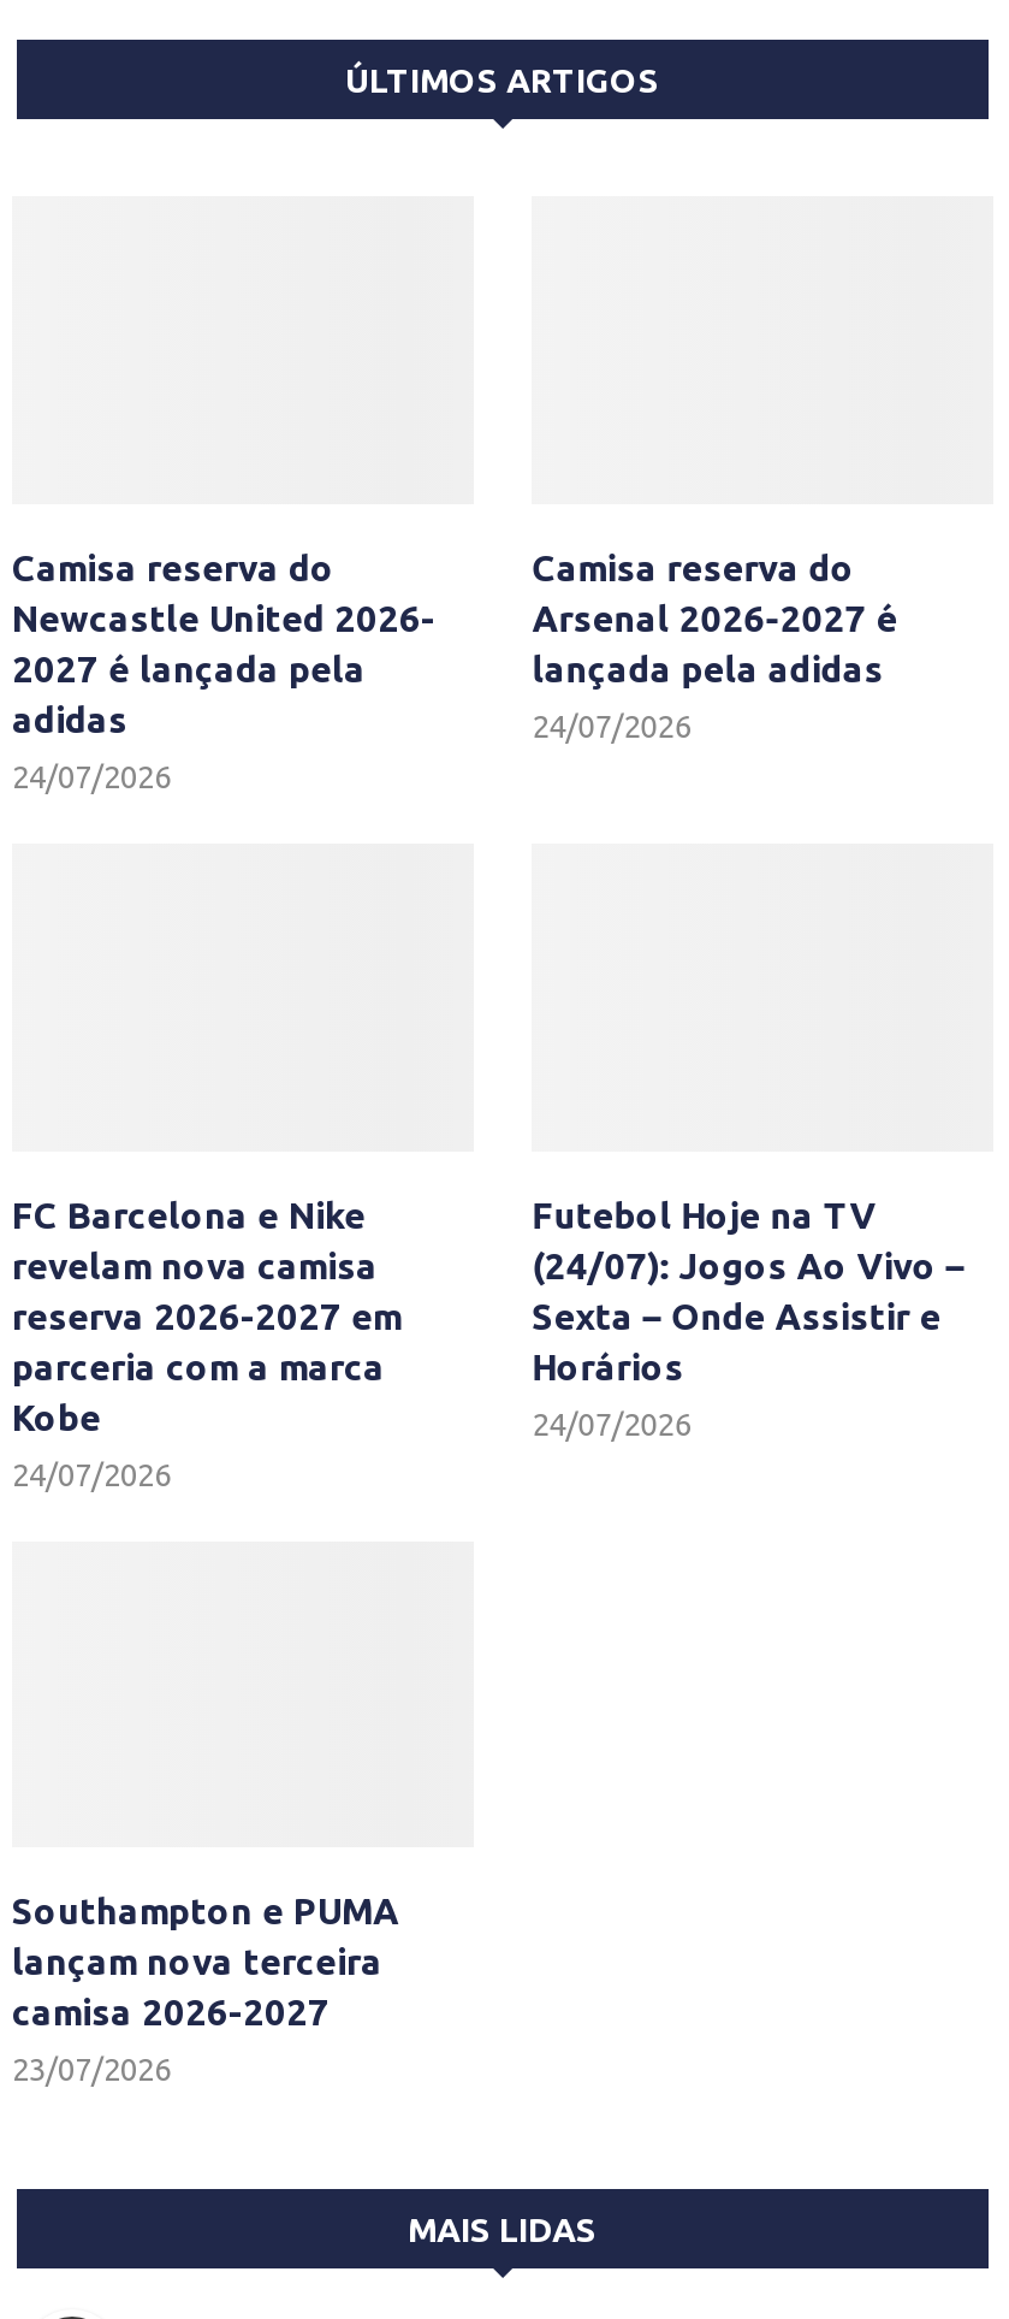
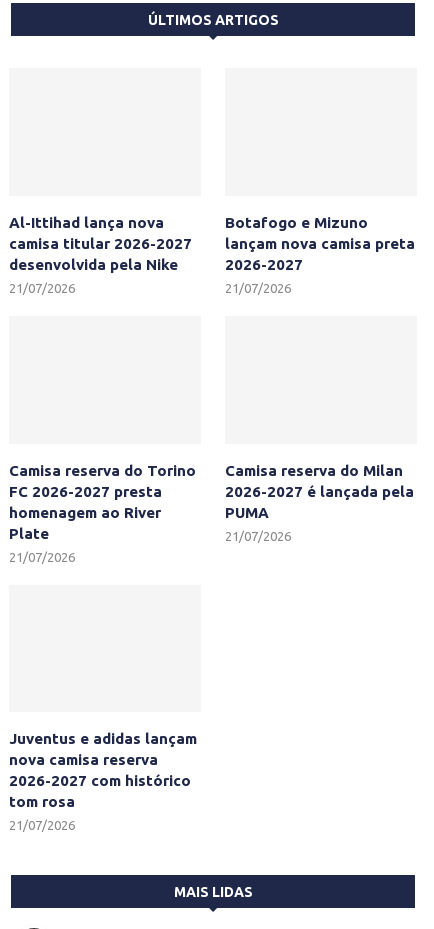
[12,547,435,740] Camisa reserva do | Newcastle United 2026- | 2027 é lançada pela | adidas -> [9,214,192,273] Al-Ittihad lança nova | camisa titular 2026-2027 | desenvolvida pela Nike
[532,547,898,689] Camisa reserva do | Arsenal 2026-2027 é | lançada pela adidas -> [225,214,415,273] Botafogo e Mizuno | lançam nova camisa preta | 2026-2027
[532,708,691,742] 24/07/2026 -> [225,281,291,295] 21/07/2026
[12,759,171,793] 24/07/2026 -> [9,281,75,295] 21/07/2026
[12,1194,402,1437] FC Barcelona e Nike | revelam nova camisa | reserva 2026-2027 em | parceria com a marca | Kobe -> [9,462,196,542] Camisa reserva do Torino | FC 2026-2027 presta | homenagem ao River | Plate
[532,1194,965,1387] Futebol Hoje na TV | (24/07): Jogos Ao Vivo – | Sexta – Onde Assistir e | Horários -> [225,462,414,521] Camisa reserva do Milan | 2026-2027 é lançada pela | PUMA
[532,1406,691,1440] 24/07/2026 -> [225,529,291,543] 21/07/2026
[12,1457,171,1490] 24/07/2026 -> [9,550,75,564] 21/07/2026
[12,1892,399,2034] Southampton e PUMA | lançam nova terceira | camisa 2026-2027 -> [9,730,197,810] Juventus e adidas lançam | nova camisa reserva | 2026-2027 com histórico | tom rosa
[12,2053,171,2087] 23/07/2026 -> [9,818,75,832] 21/07/2026

